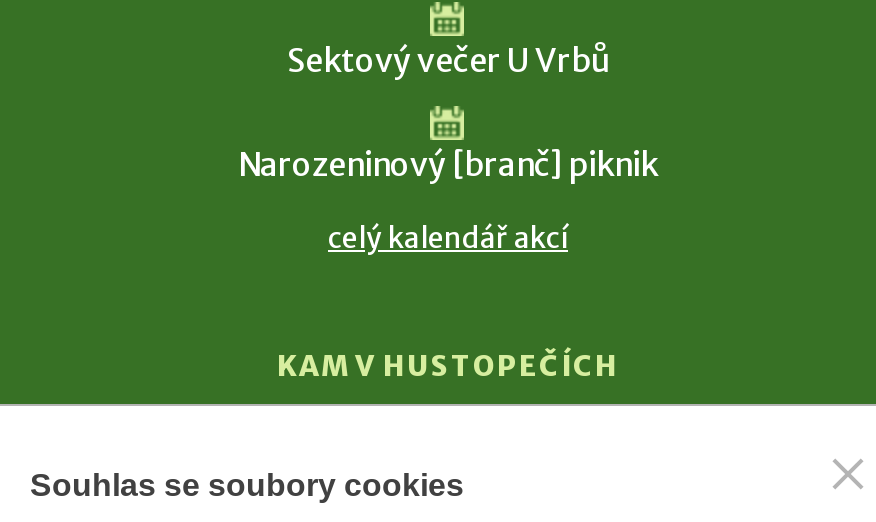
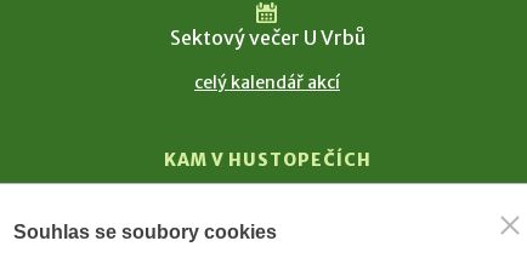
[238,145,658,185] Narozeninový [branč] piknik -> none

